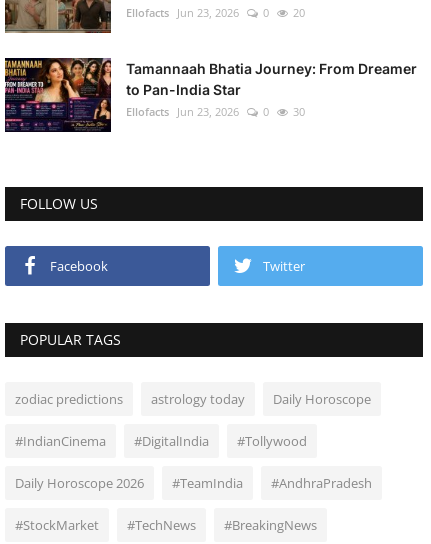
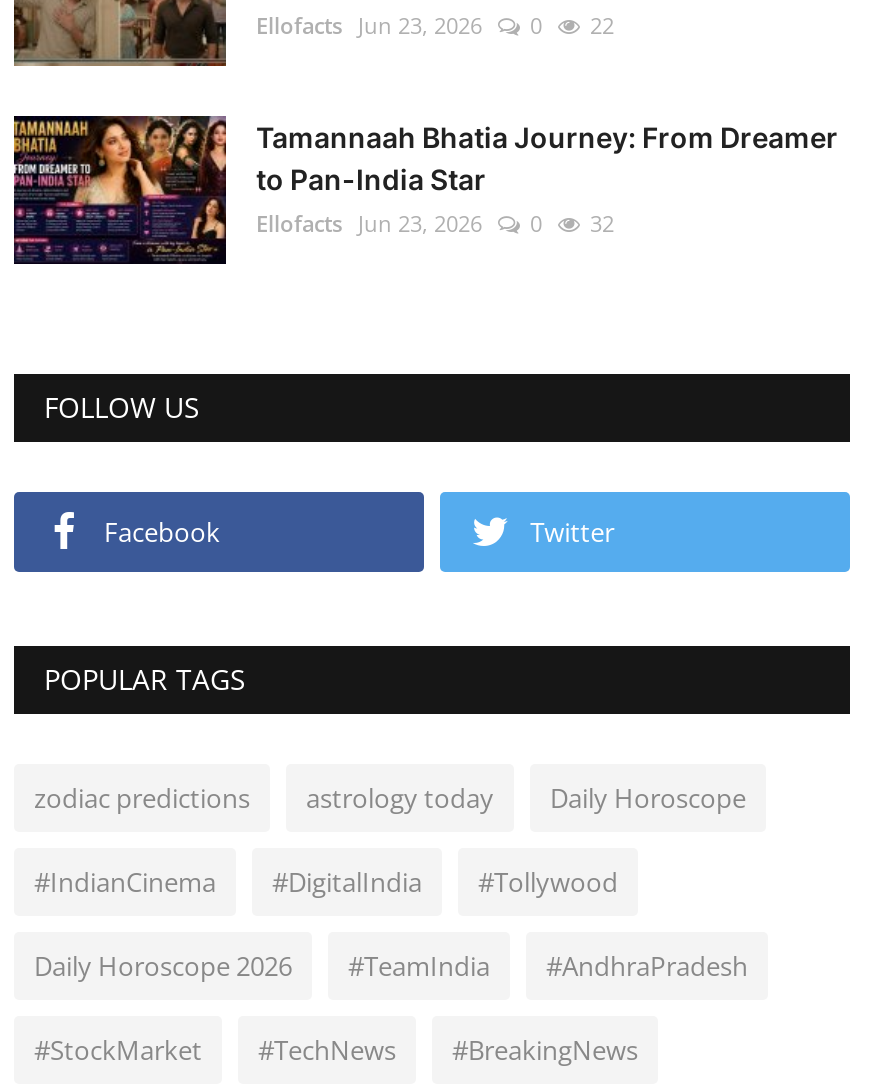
[126,4,305,19] Ellofacts Jun 23, 2026 0 20 -> [256,9,614,39] Ellofacts Jun 23, 2026 0 22
[126,103,305,118] Ellofacts Jun 23, 2026 0 30 -> [256,207,614,237] Ellofacts Jun 23, 2026 0 32

